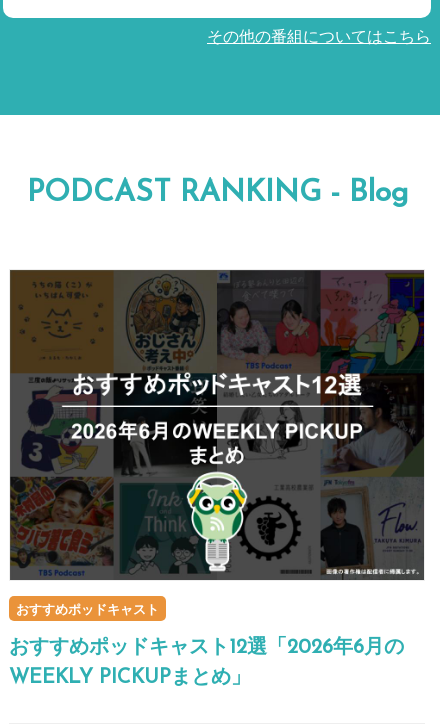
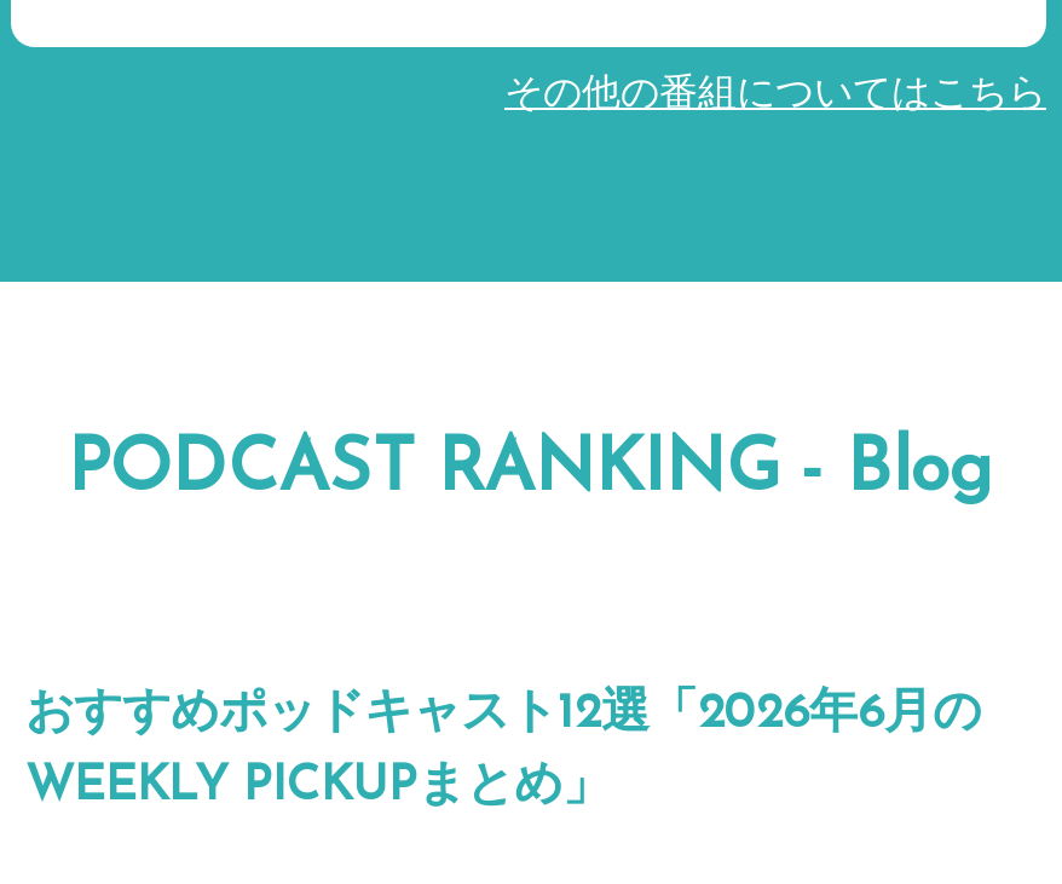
[9,269,425,617] [image] | おすすめポッドキャスト -> none

